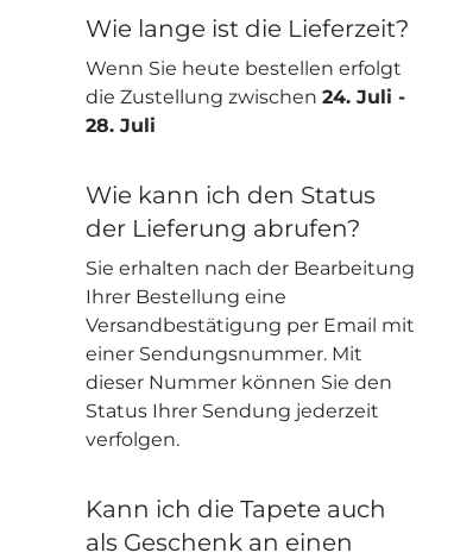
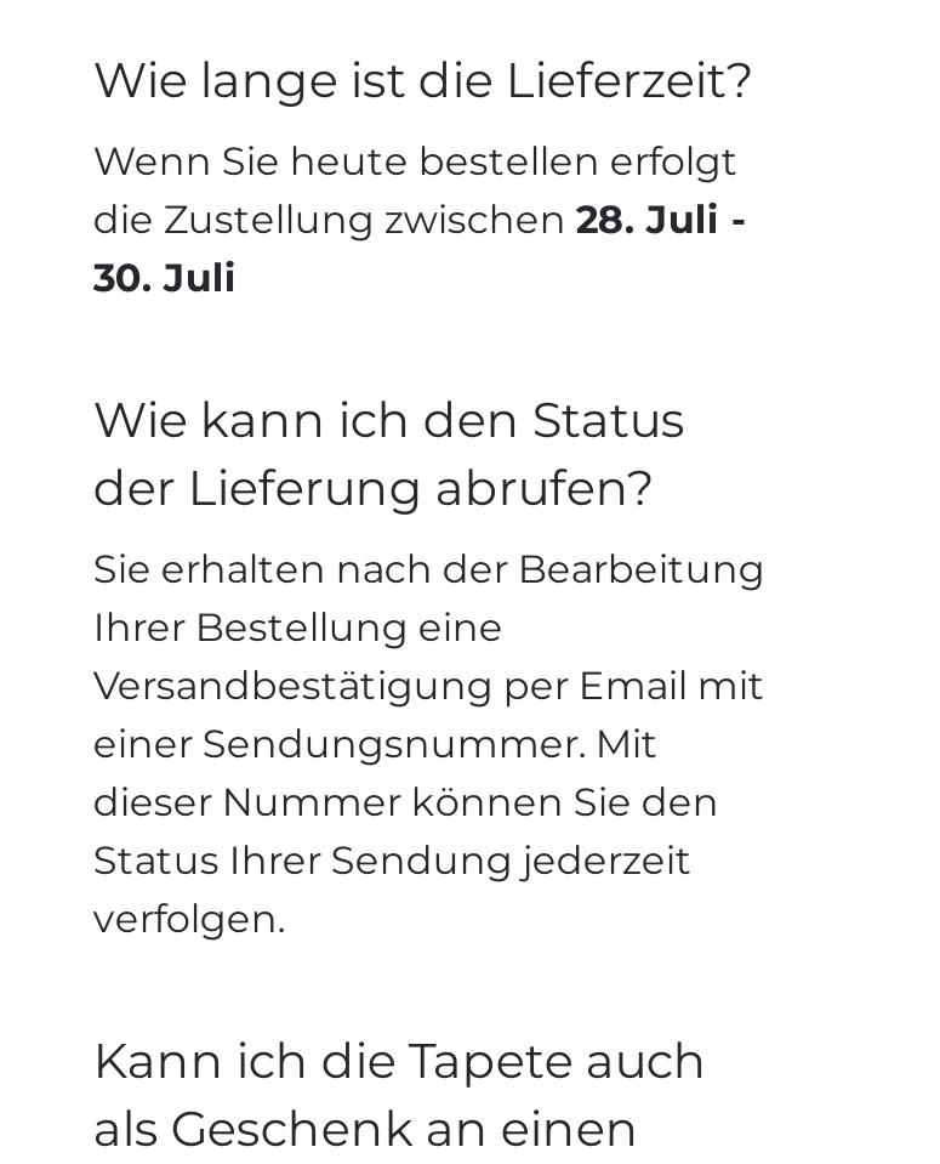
[86,85,406,108] die Zustellung zwischen 24. Juli - -> [93,197,745,243] die Zustellung zwischen 28. Juli -
[86,114,156,136] 28. Juli -> [93,255,236,301] 30. Juli

